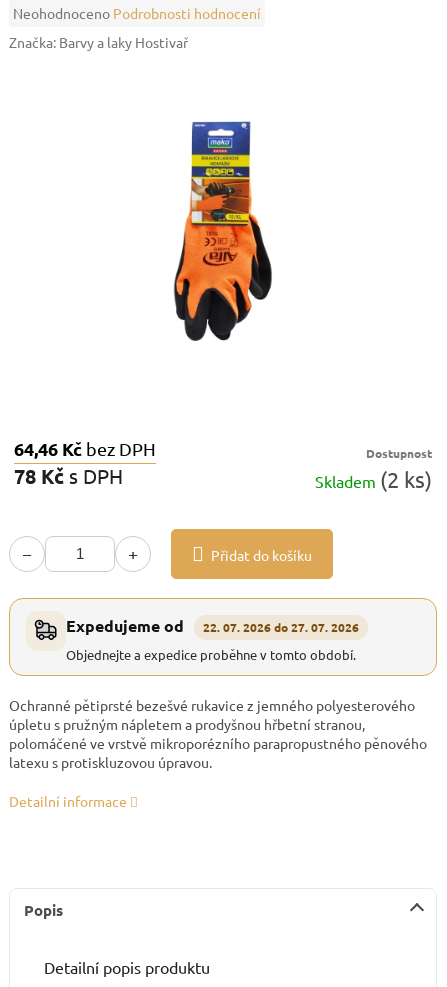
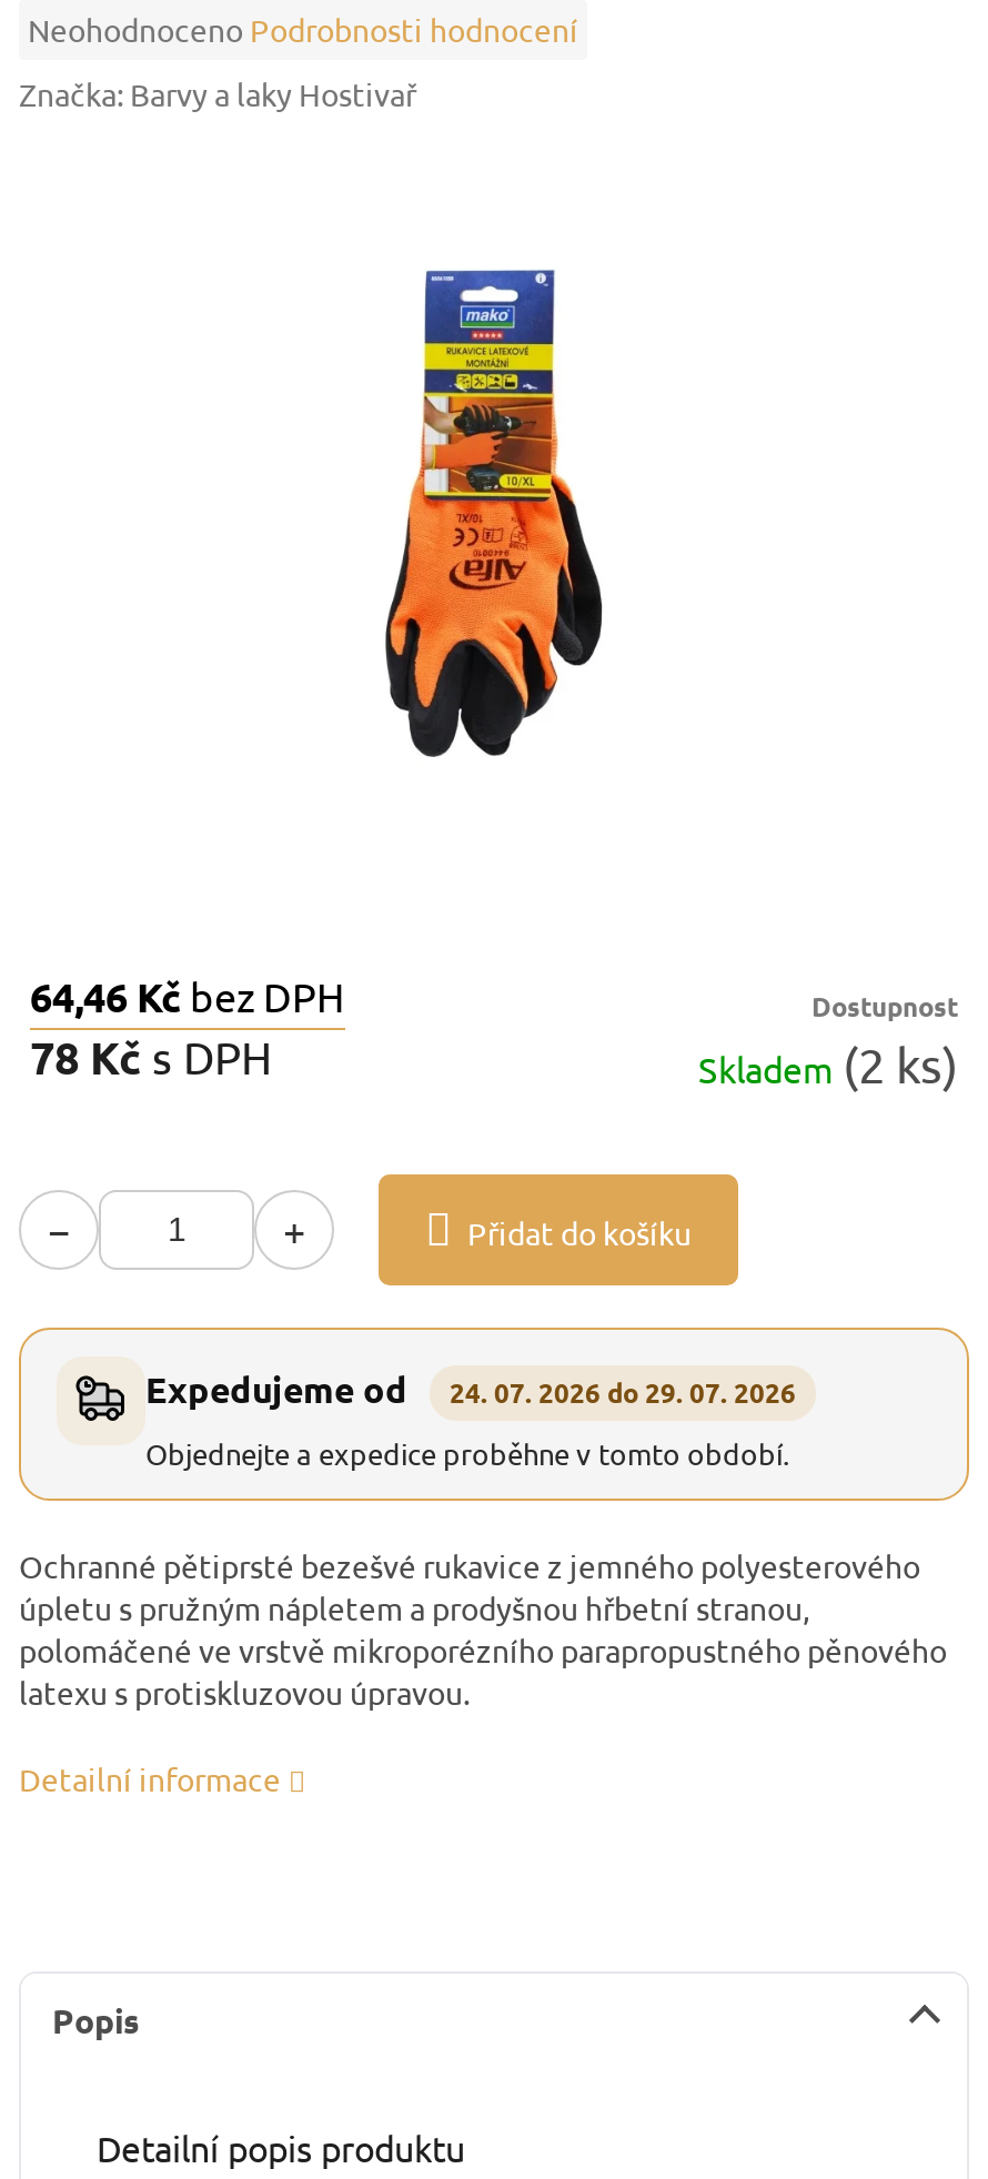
[66,615,359,636] Expedujeme od 22. 07. 2026 do 27. 07. 2026 -> [145,1365,796,1412] Expedujeme od 24. 07. 2026 do 29. 07. 2026

